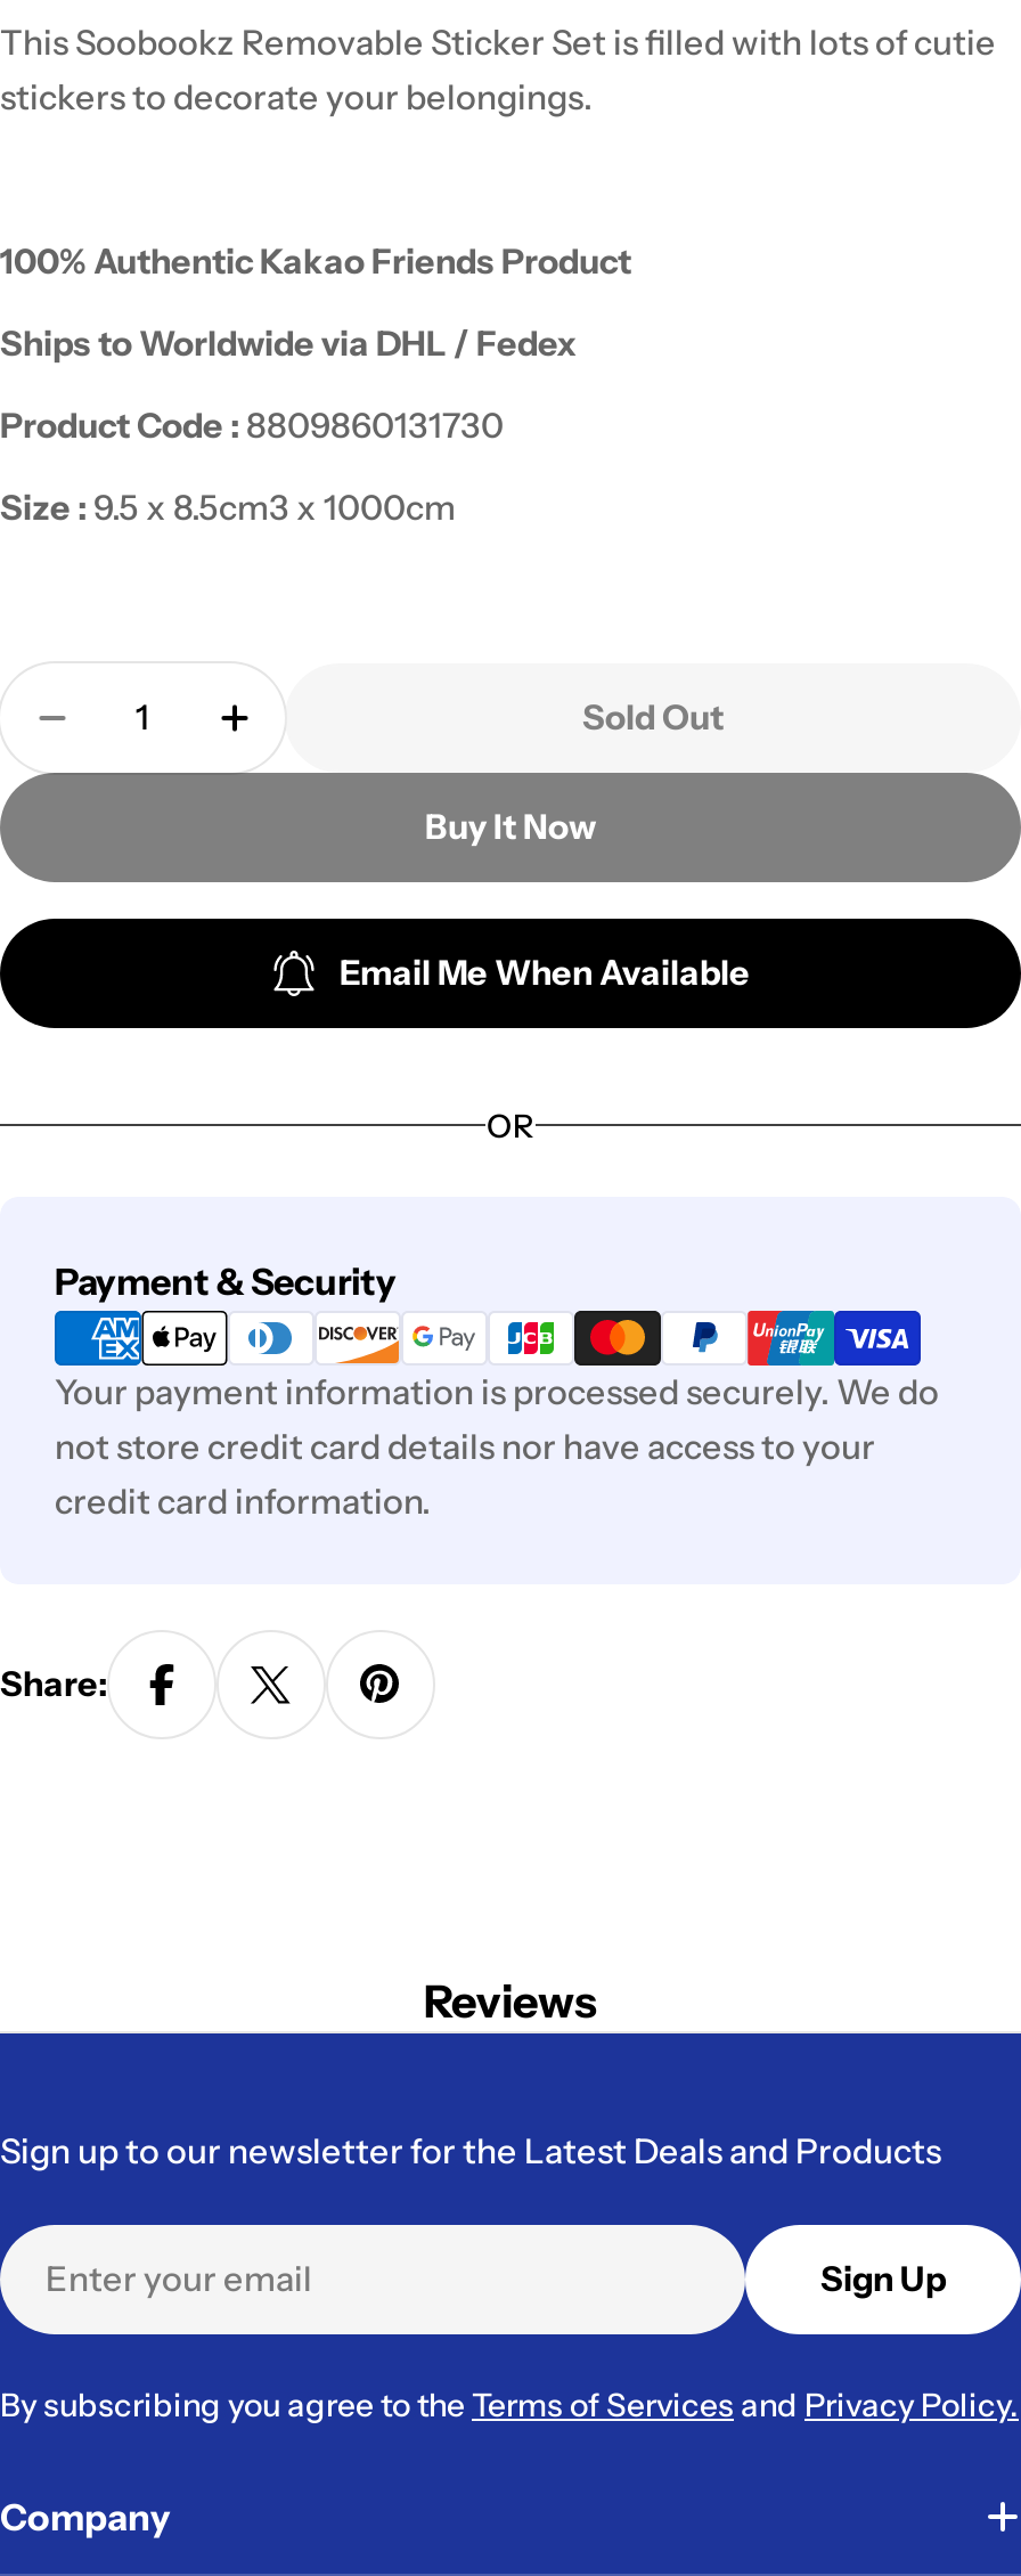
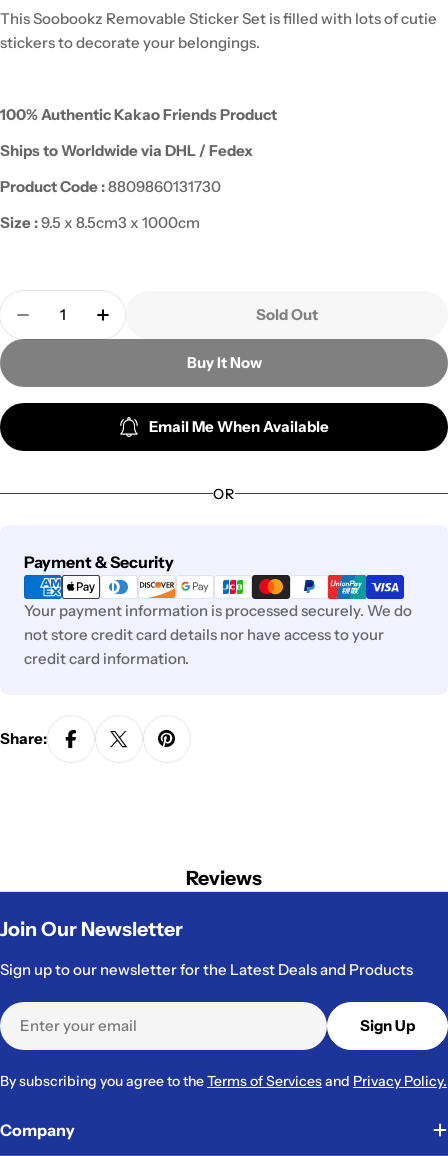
none -> [0,917,183,941] Join Our Newsletter

